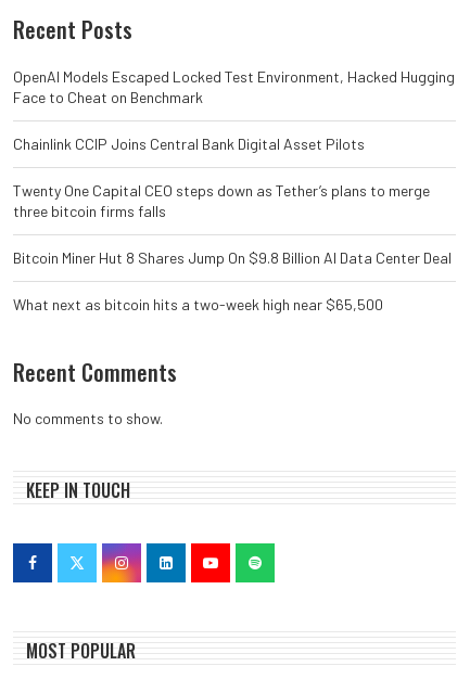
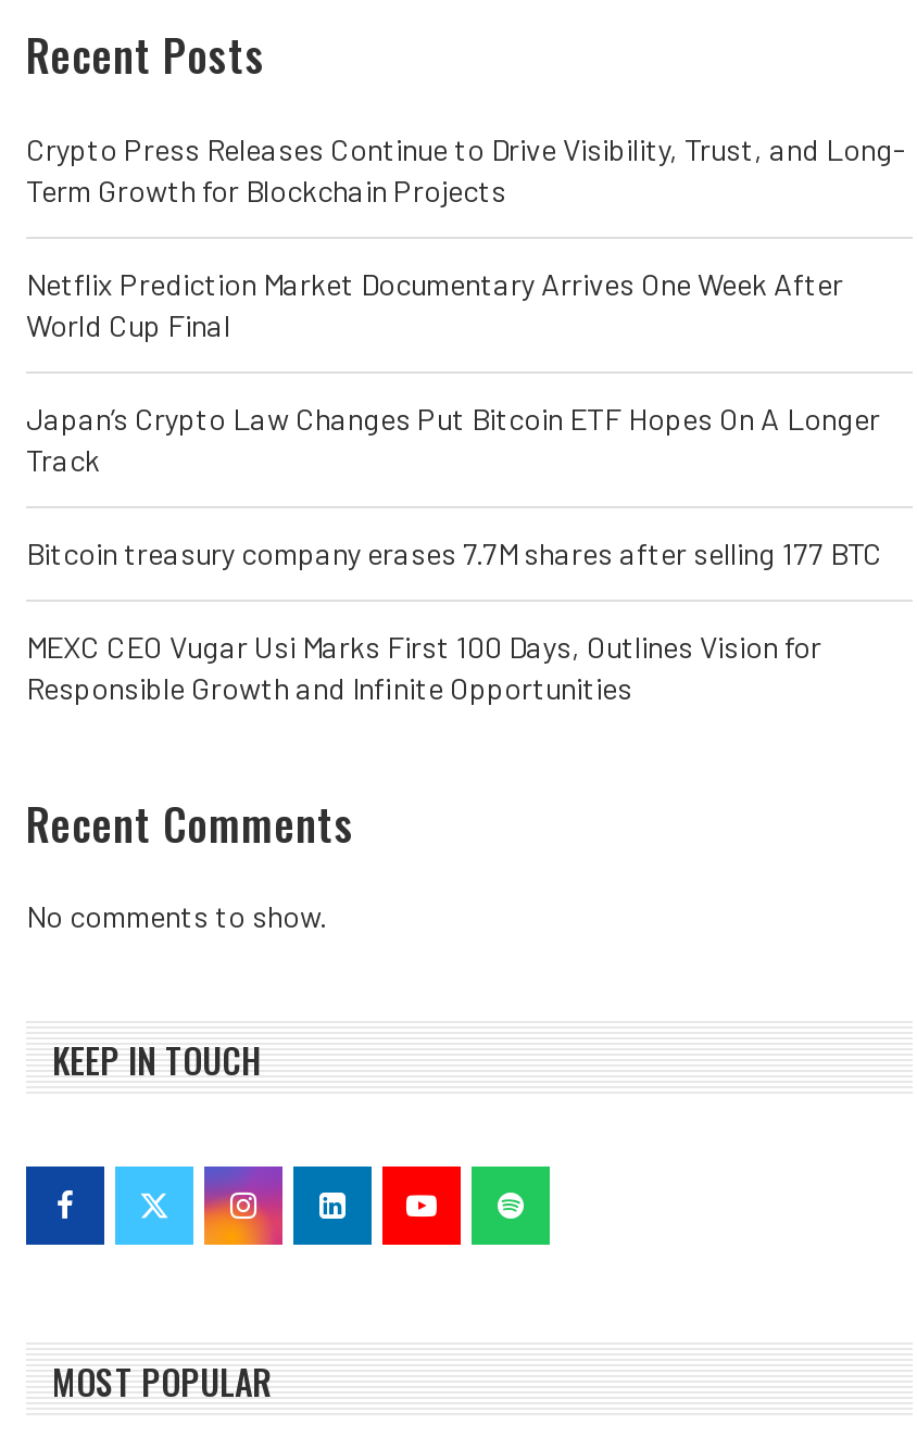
[13,67,455,106] OpenAI Models Escaped Locked Test Environment, Hacked Hugging | Face to Cheat on Benchmark -> [26,130,906,208] Crypto Press Releases Continue to Drive Visibility, Trust, and Long- | Term Growth for Blockchain Projects
[13,134,365,153] Chainlink CCIP Joins Central Bank Digital Asset Pilots -> [26,265,843,343] Netflix Prediction Market Documentary Arrives One Week After | World Cup Final
[13,181,430,220] Twenty One Capital CEO steps down as Tether’s plans to merge | three bitcoin firms falls -> [26,399,880,477] Japan’s Crypto Law Changes Put Bitcoin ETF Hopes On A Longer | Track
[13,248,452,267] Bitcoin Miner Hut 8 Shares Jump On $9.8 Billion AI Data Center Deal -> [26,534,882,571] Bitcoin treasury company erases 7.7M shares after selling 177 BTC
[13,295,383,313] What next as bitcoin hits a two-week high near $65,500 -> [26,627,821,706] MEXC CEO Vugar Usi Marks First 100 Days, Outlines Vision for | Responsible Growth and Infinite Opportunities

